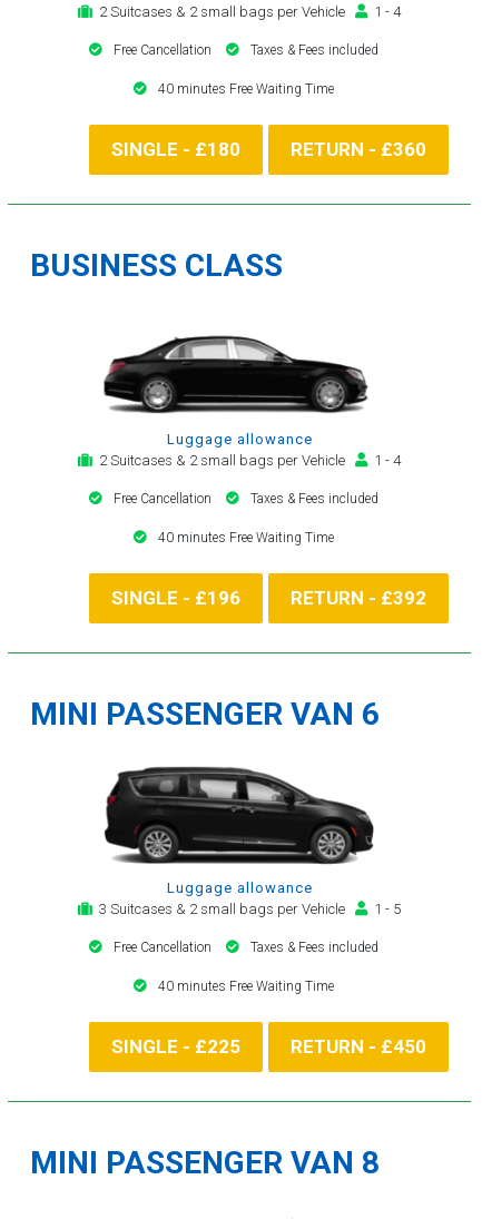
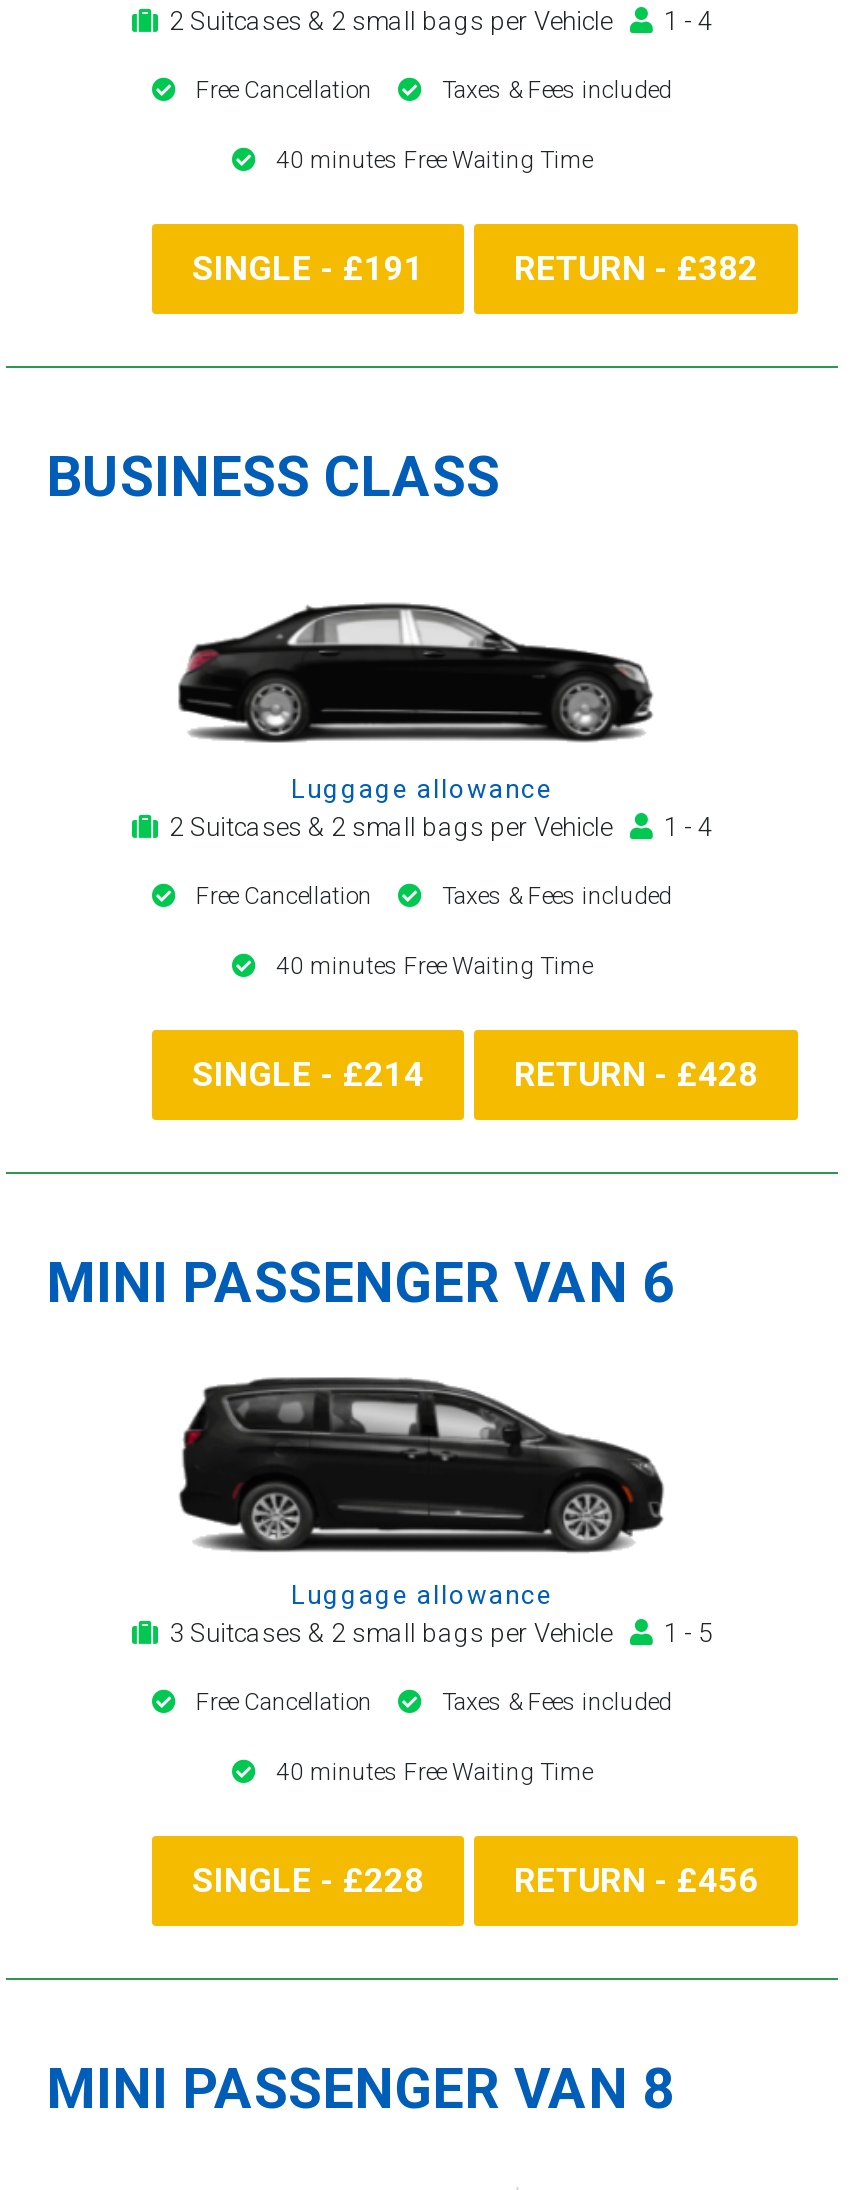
[111,138,240,160] SINGLE - £180 -> [192,248,424,288] SINGLE - £191
[291,138,426,160] RETURN - £360 -> [514,248,758,288] RETURN - £382
[111,587,240,609] SINGLE - £196 -> [192,1054,424,1094] SINGLE - £214
[291,587,426,609] RETURN - £392 -> [514,1054,758,1094] RETURN - £428
[111,1035,240,1057] SINGLE - £225 -> [192,1860,424,1900] SINGLE - £228
[291,1035,426,1057] RETURN - £450 -> [514,1860,758,1900] RETURN - £456

